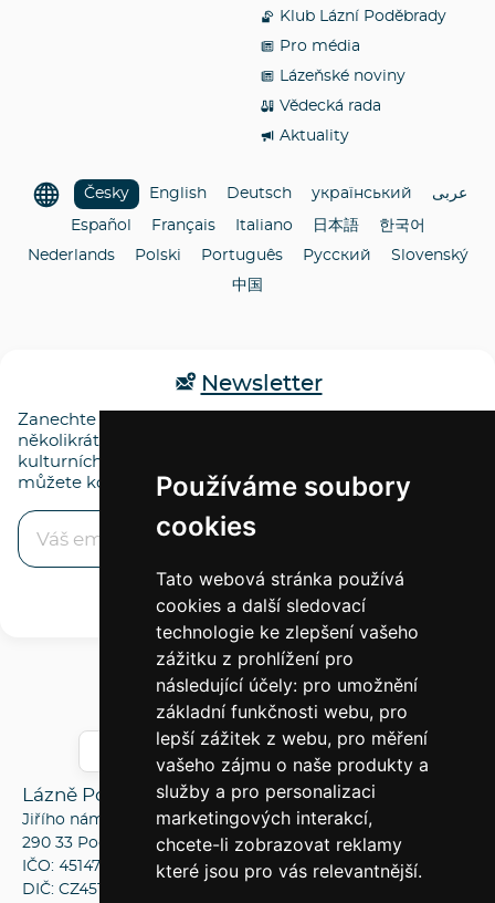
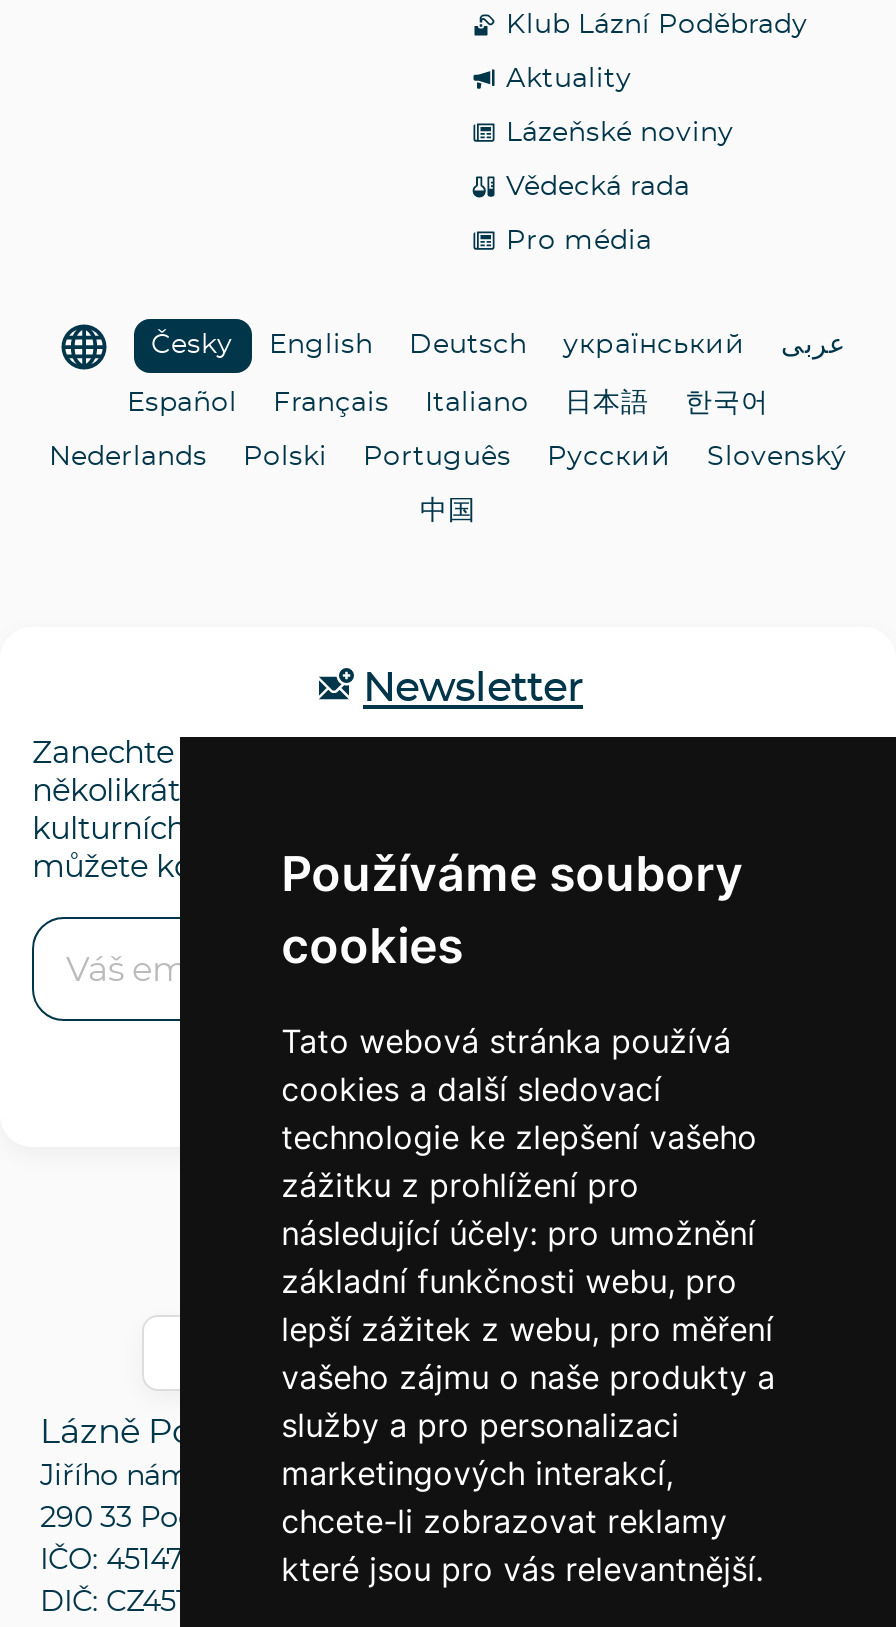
moved [280,38,360,54] -> [506,226,652,254]: Pro média
moved [280,128,349,144] -> [506,64,632,92]: Aktuality

